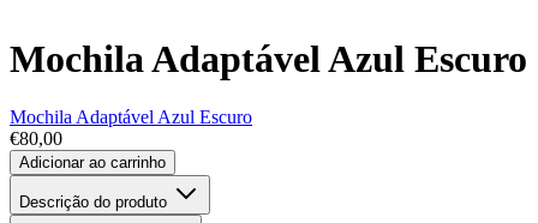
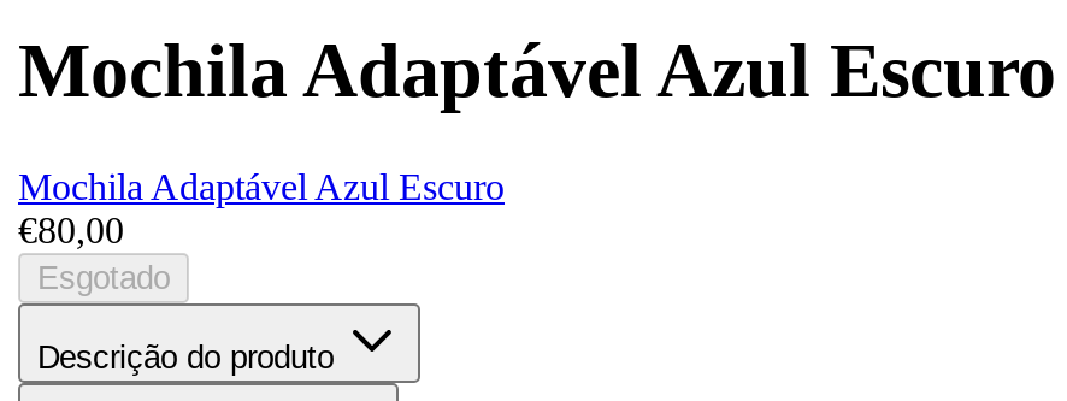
[19,153,166,171] Adicionar ao carrinho -> [37,260,170,296] Esgotado

